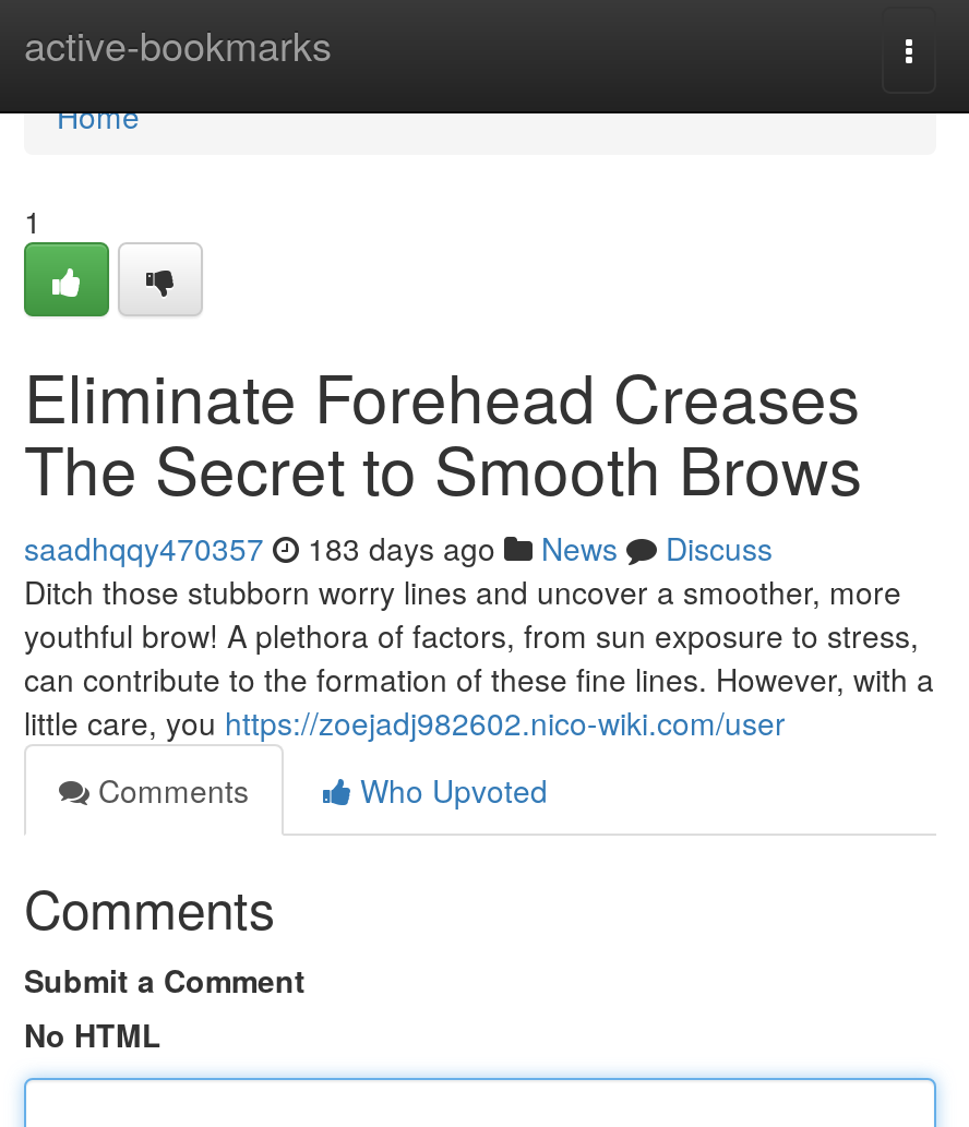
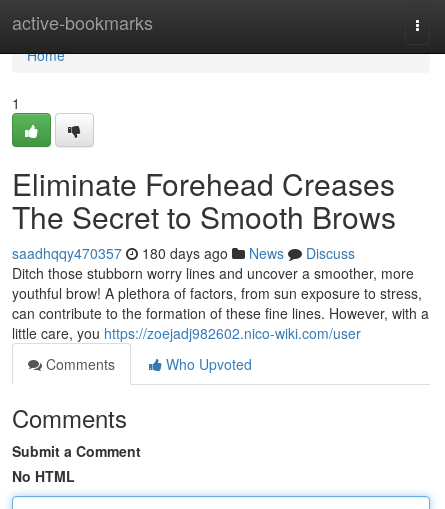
[24,526,773,570] saadhqqy470357 183 days ago News Discuss -> [12,243,355,263] saadhqqy470357 180 days ago News Discuss

